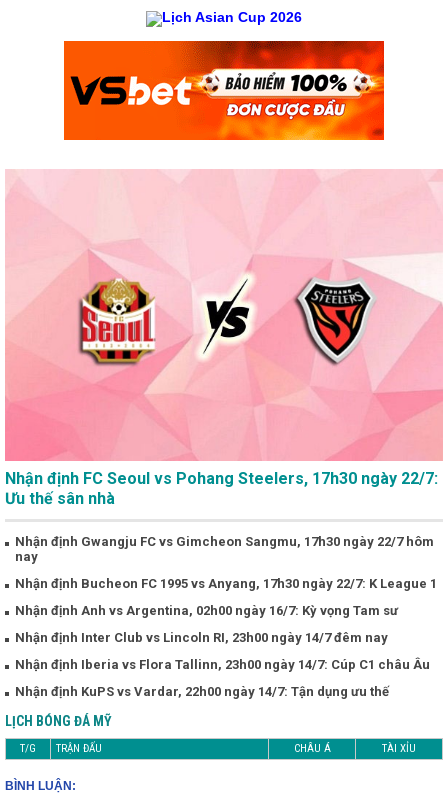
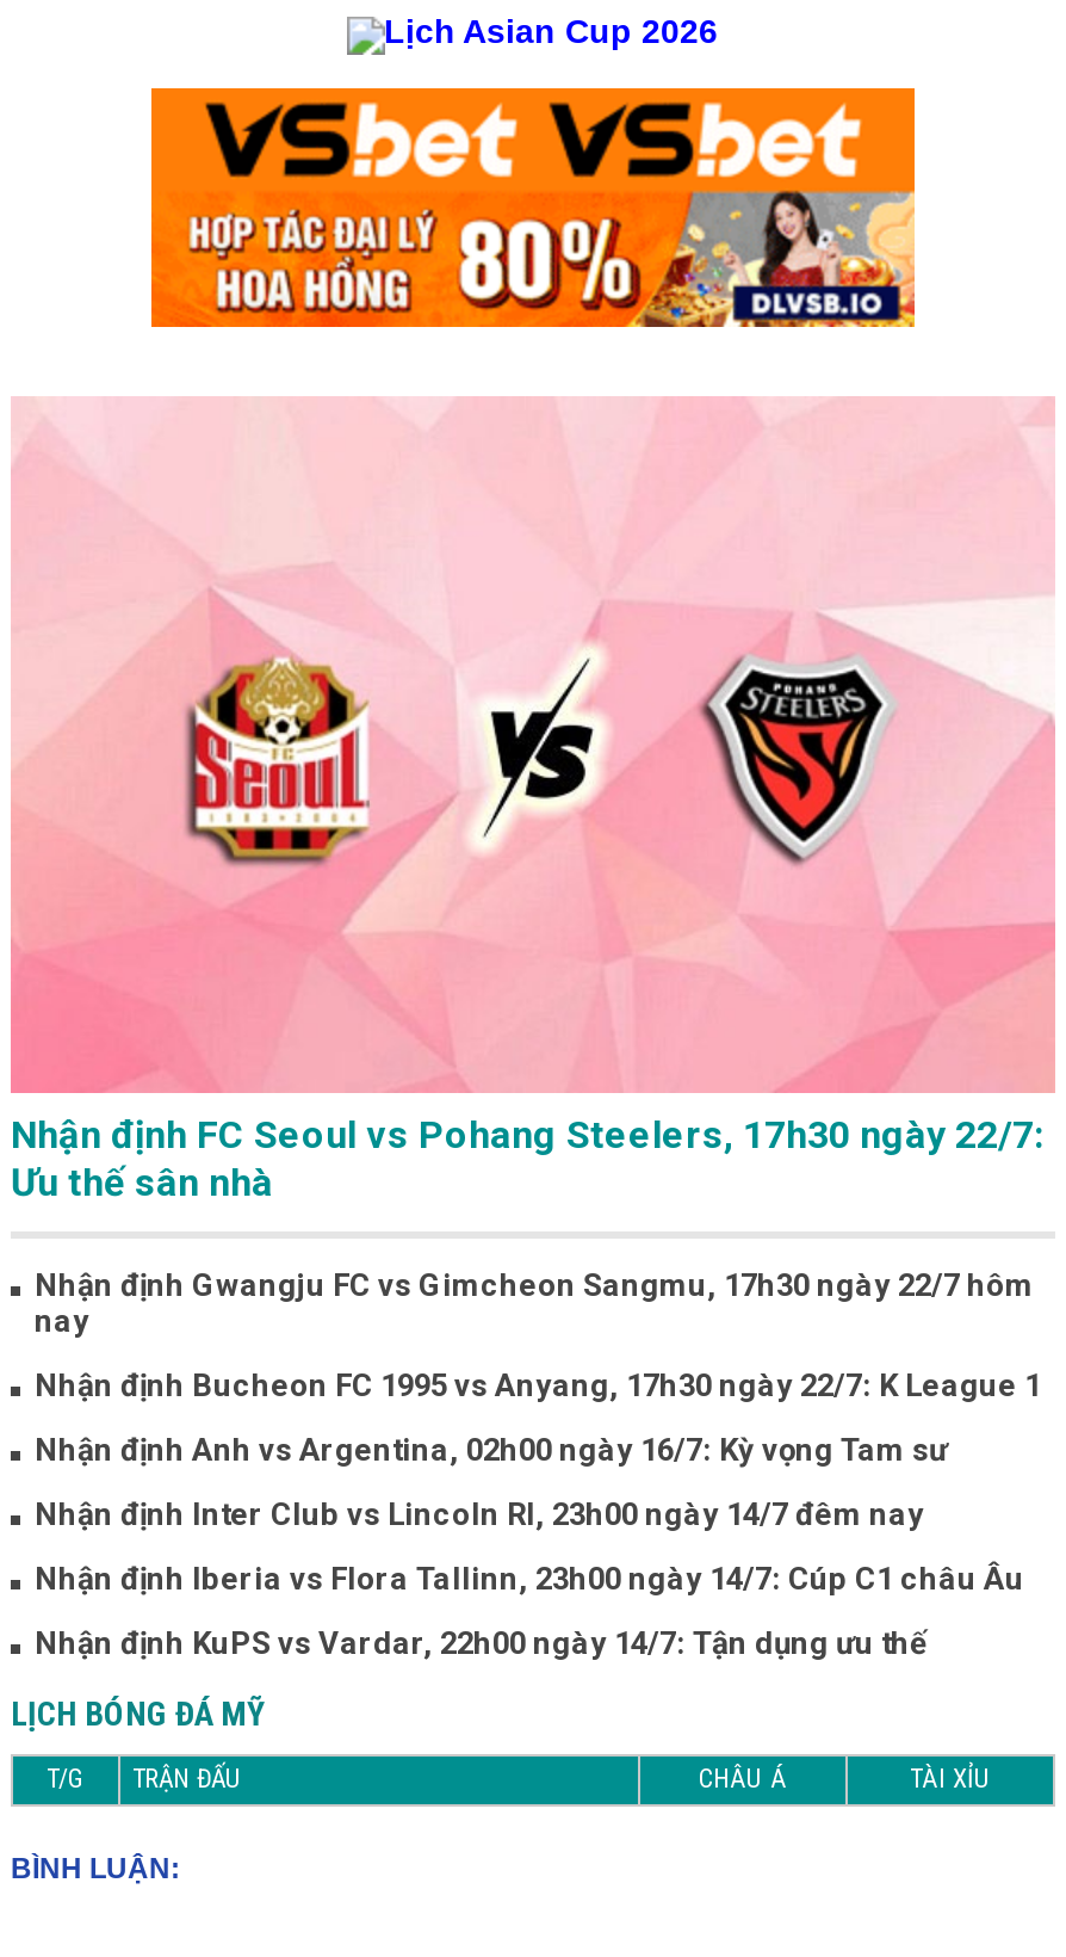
[65,40,385,141] [image] -> [154,86,917,329] [image]

